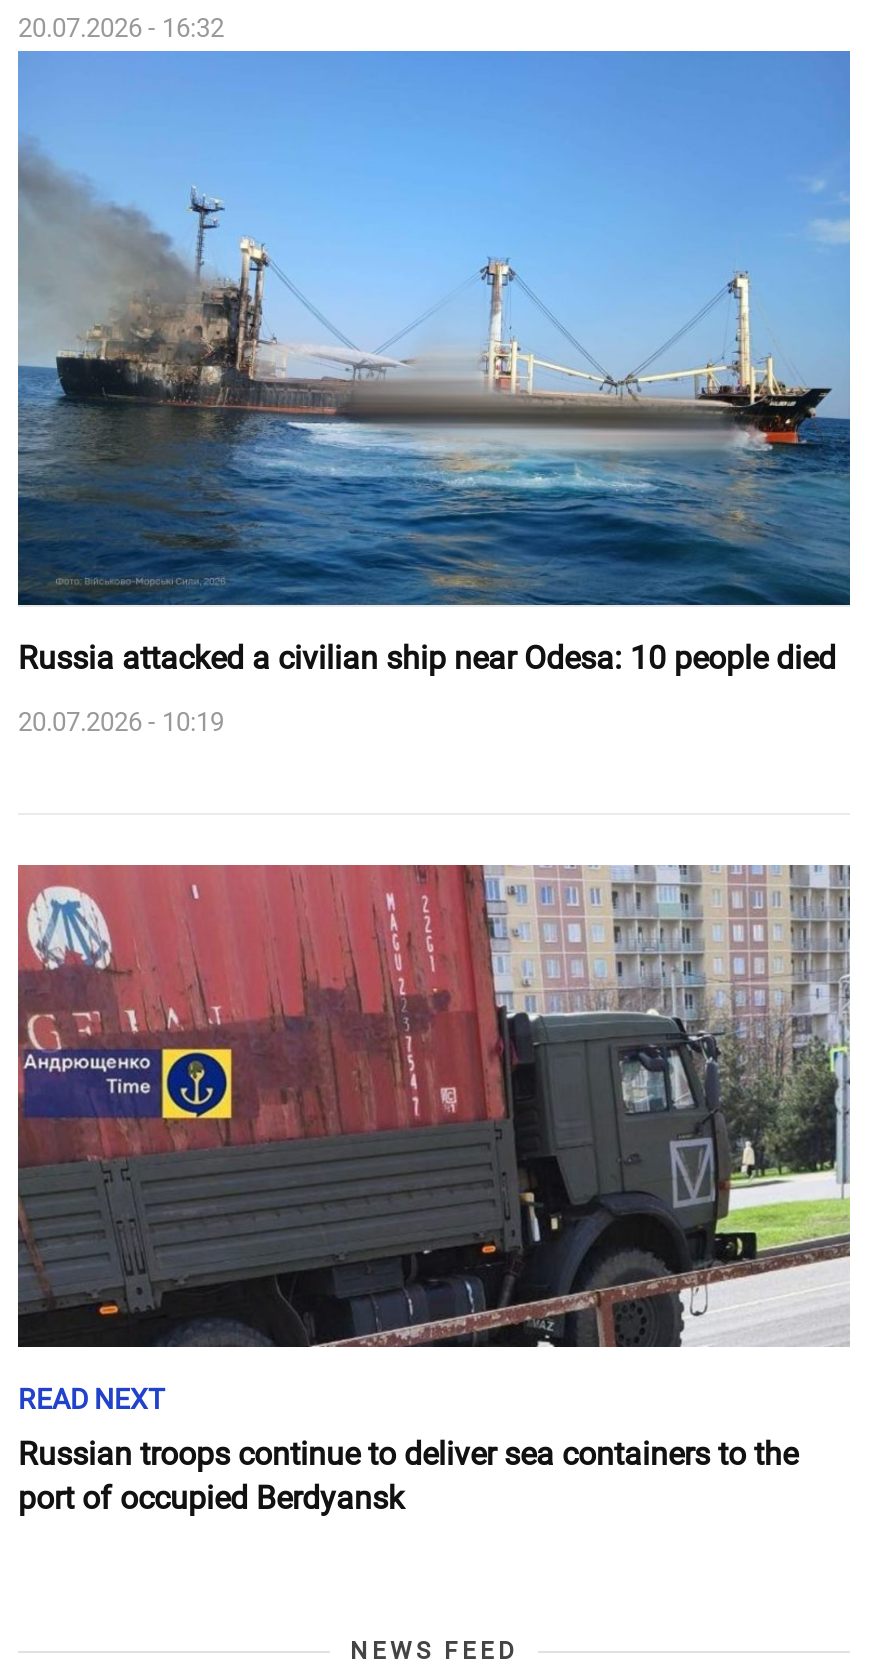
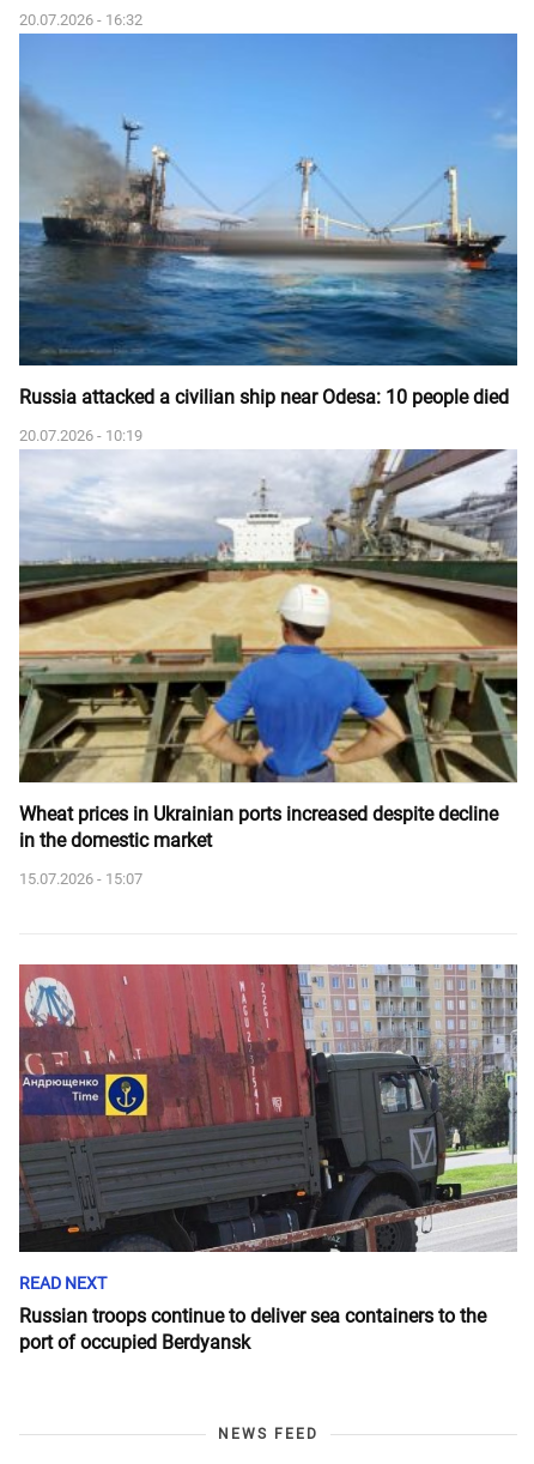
none -> [18,448,518,888] [image] | Wheat prices in Ukrainian ports increased despite decline | in the domestic market | 15.07.2026 - 15:07

